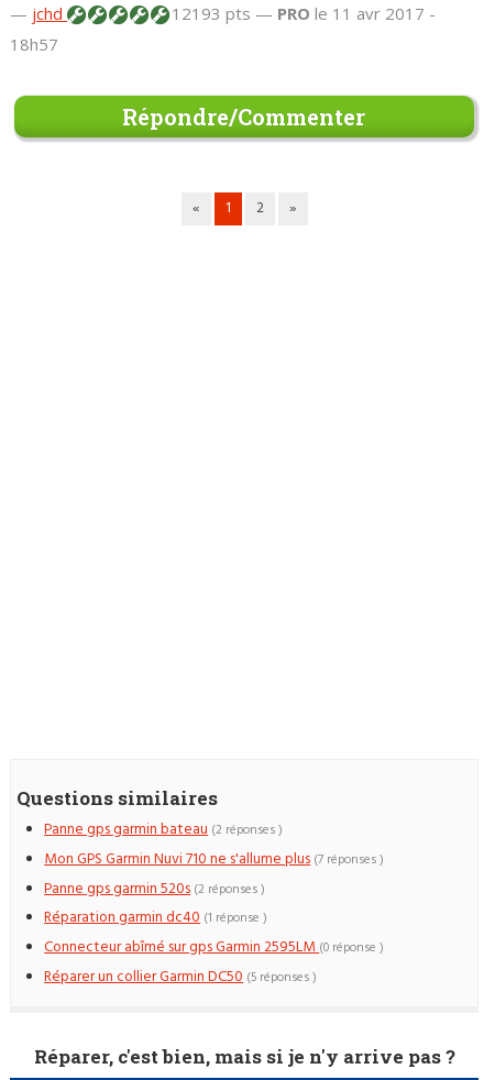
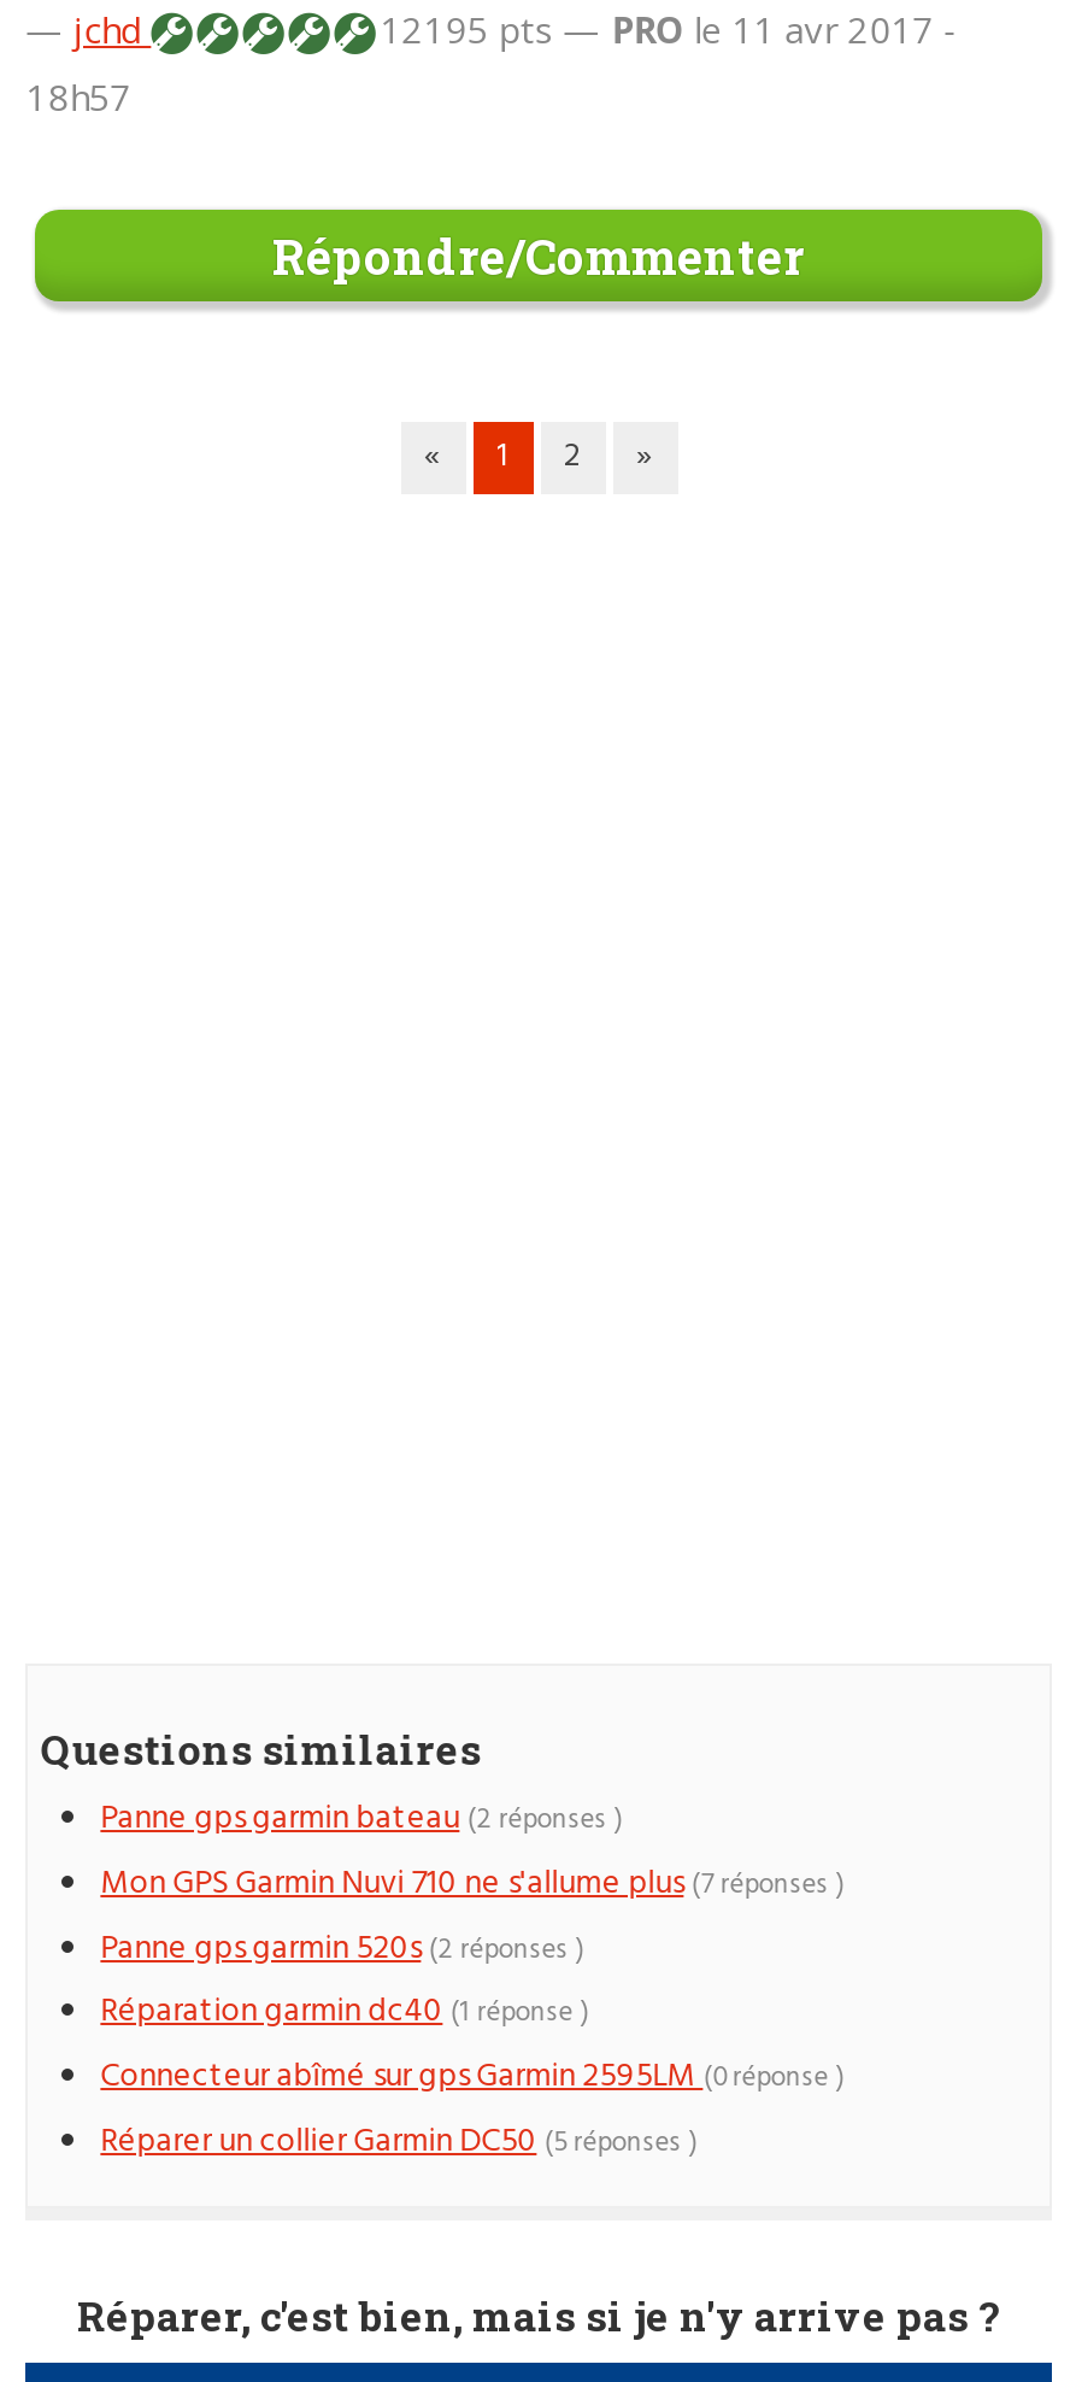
[167,2,436,24] 12193 pts — PRO le 11 avr 2017 - -> [370,5,958,54] 12195 pts — PRO le 11 avr 2017 -

